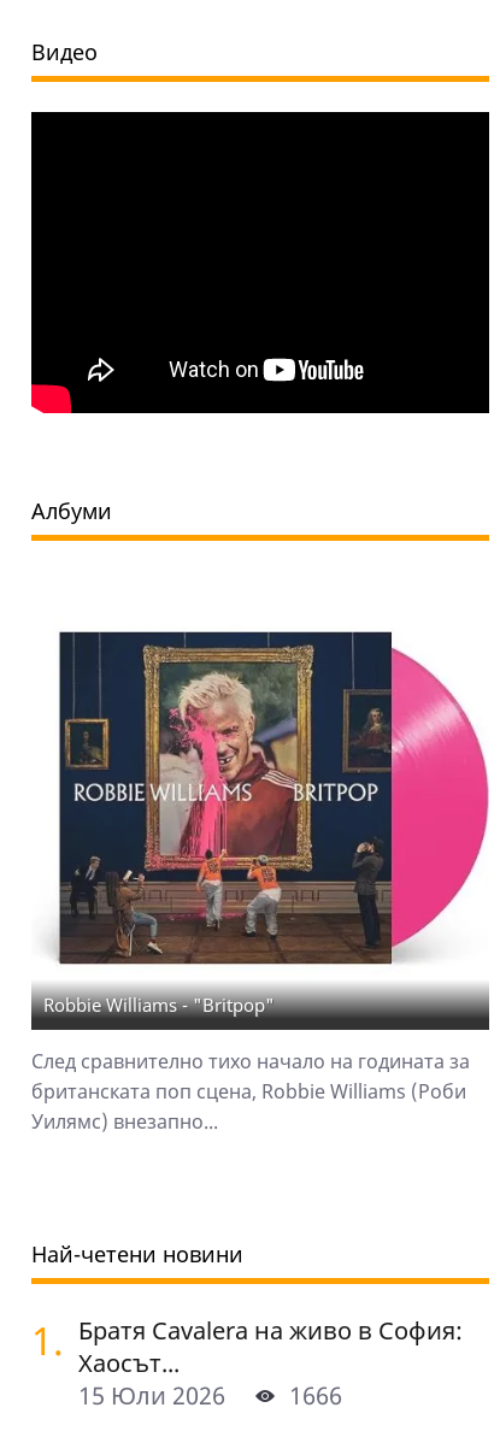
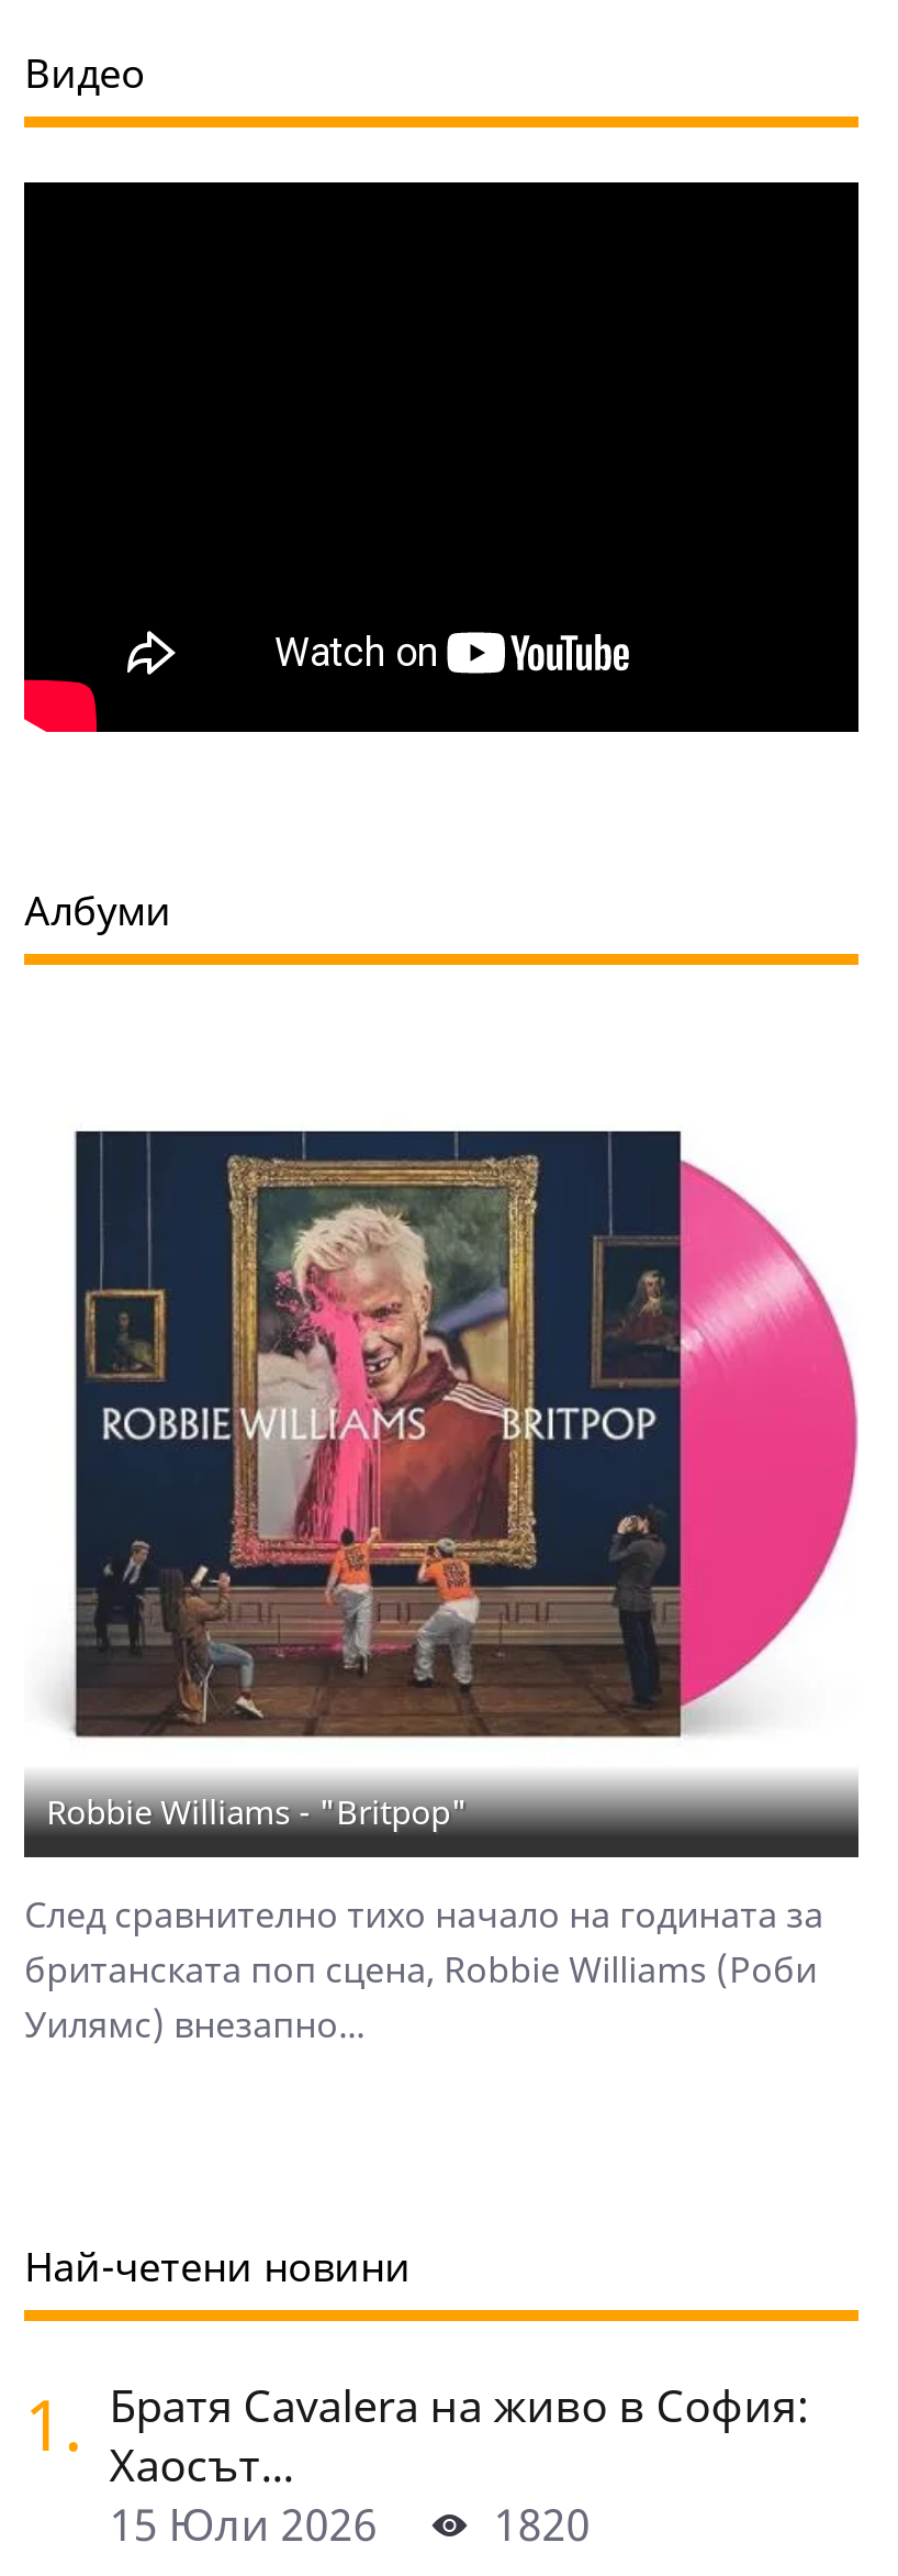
[78,1379,342,1412] 15 Юли 2026 1666 -> [109,2494,590,2554] 15 Юли 2026 1820

